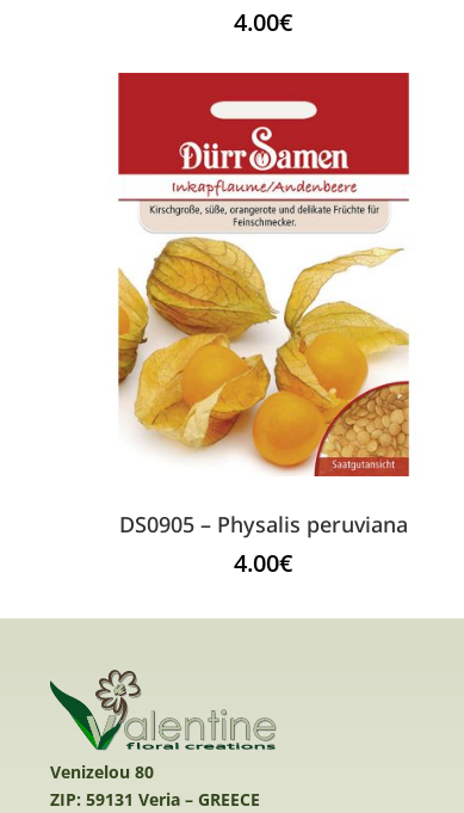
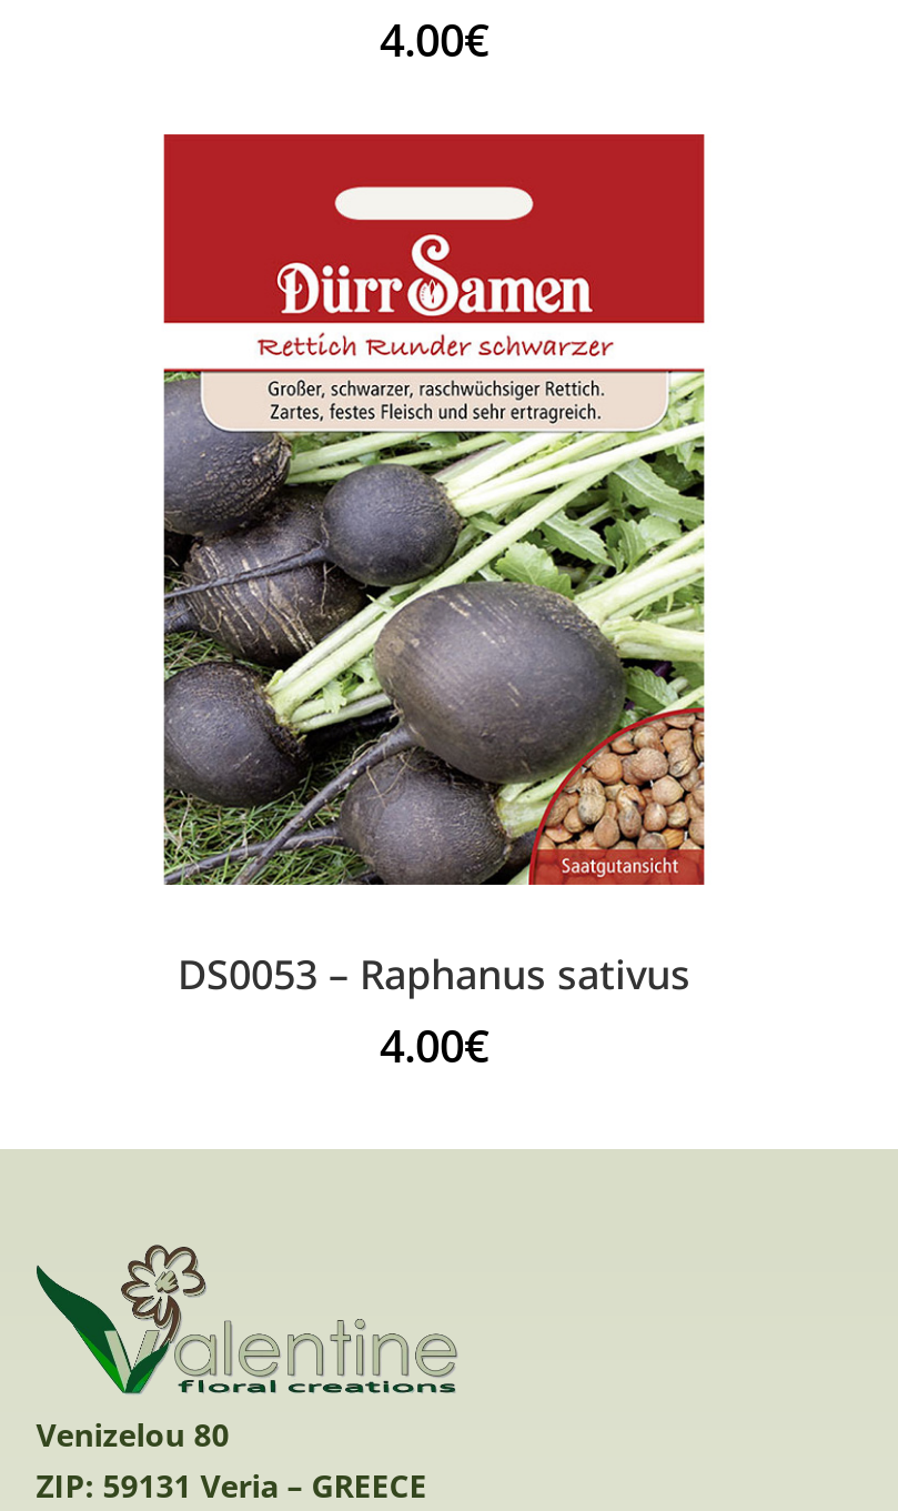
[117,179,409,539] [image] | DS0905 – Physalis peruviana -> [161,332,707,1001] [image] | DS0053 – Raphanus sativus

